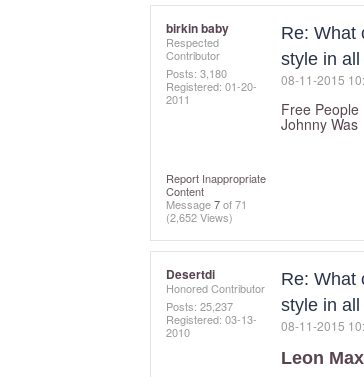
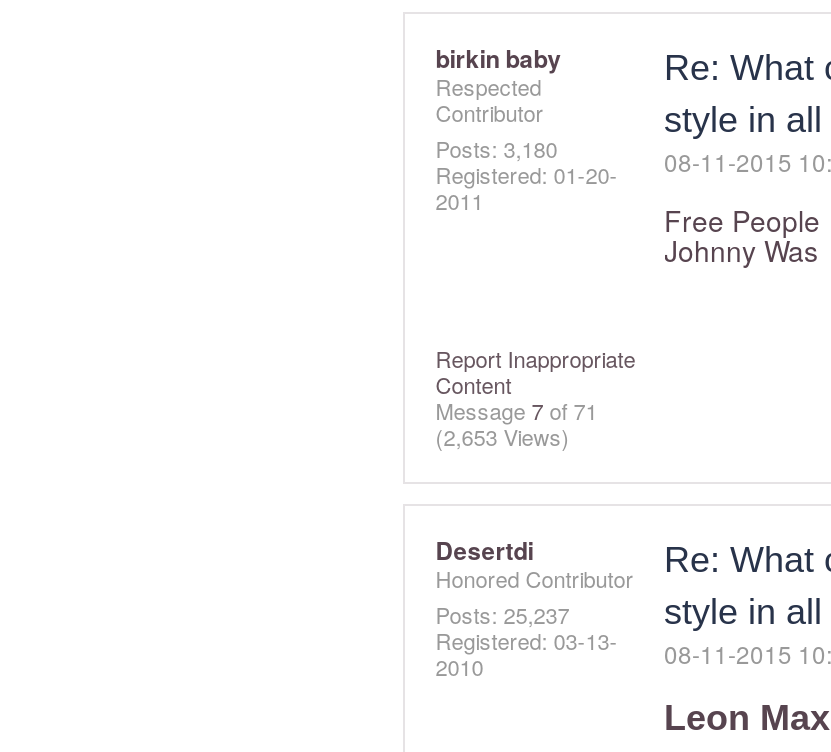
[166,209,233,225] (2,652 Views) -> [435,420,569,452] (2,653 Views)

